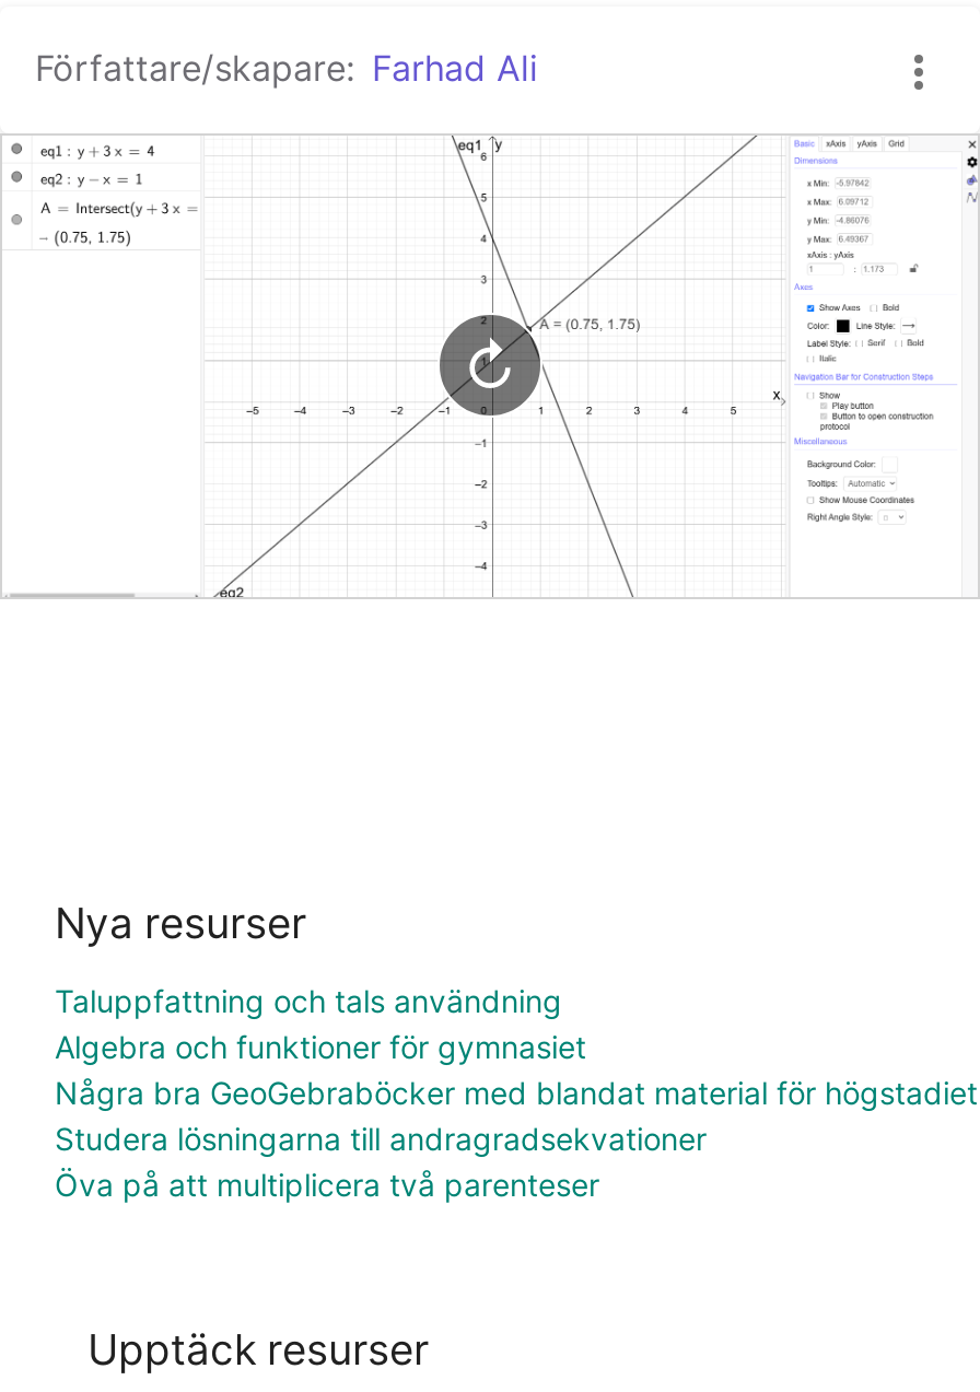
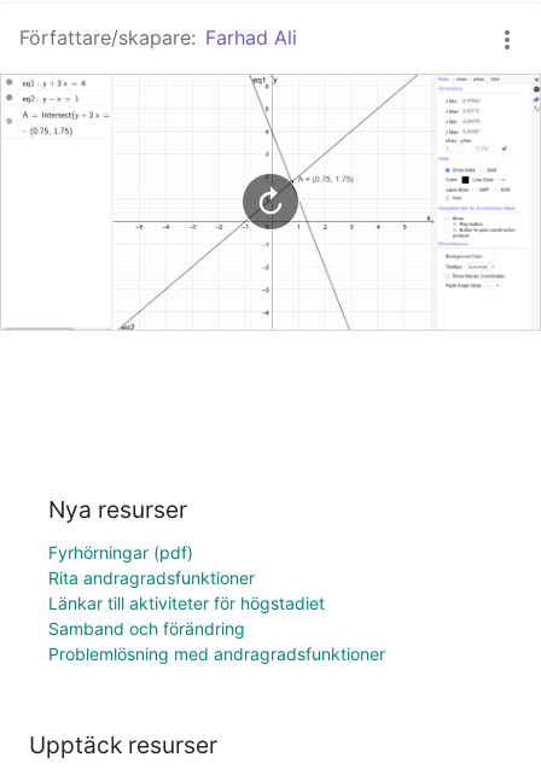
[55,982,978,1202] Taluppfattning och tals användning | Algebra och funktioner för gymnasiet | Några bra GeoGebraböcker med blandat material för högstadiet | Studera lösningarna till andragradsekvationer | Öva på att multiplicera två parenteser -> [48,542,385,664] Fyrhörningar (pdf) | Rita andragradsfunktioner | Länkar till aktiviteter för högstadiet | Samband och förändring | Problemlösning med andragradsfunktioner

